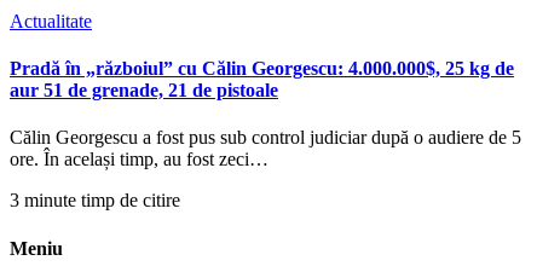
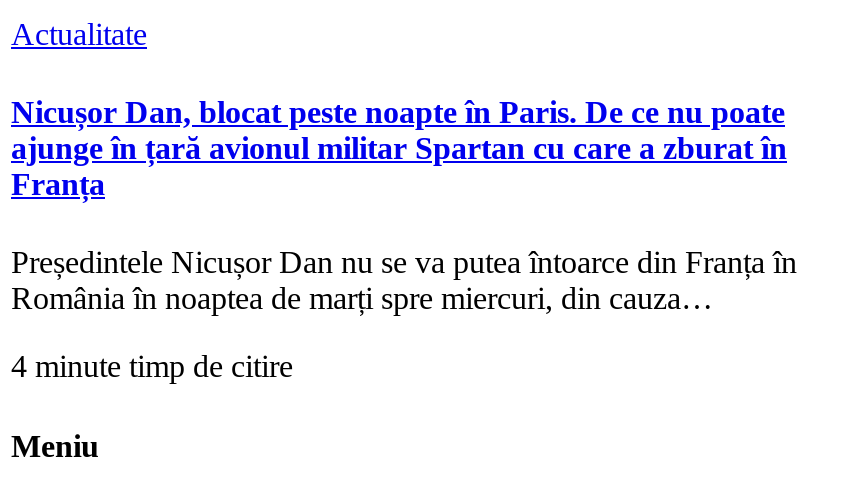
[10,58,514,100] Pradă în „războiul” cu Călin Georgescu: 4.000.000$, 25 kg de | aur 51 de grenade, 21 de pistoale -> [11,95,787,201] Nicușor Dan, blocat peste noapte în Paris. De ce nu poate | ajunge în țară avionul militar Spartan cu care a zburat în | Franța
[10,127,521,170] Călin Georgescu a fost pus sub control judiciar după o audiere de 5 | ore. În același timp, au fost zeci… -> [11,246,797,316] Președintele Nicușor Dan nu se va putea întoarce din Franța în | România în noaptea de marți spre miercuri, din cauza…
[10,190,180,211] 3 minute timp de citire -> [11,350,293,384] 4 minute timp de citire

